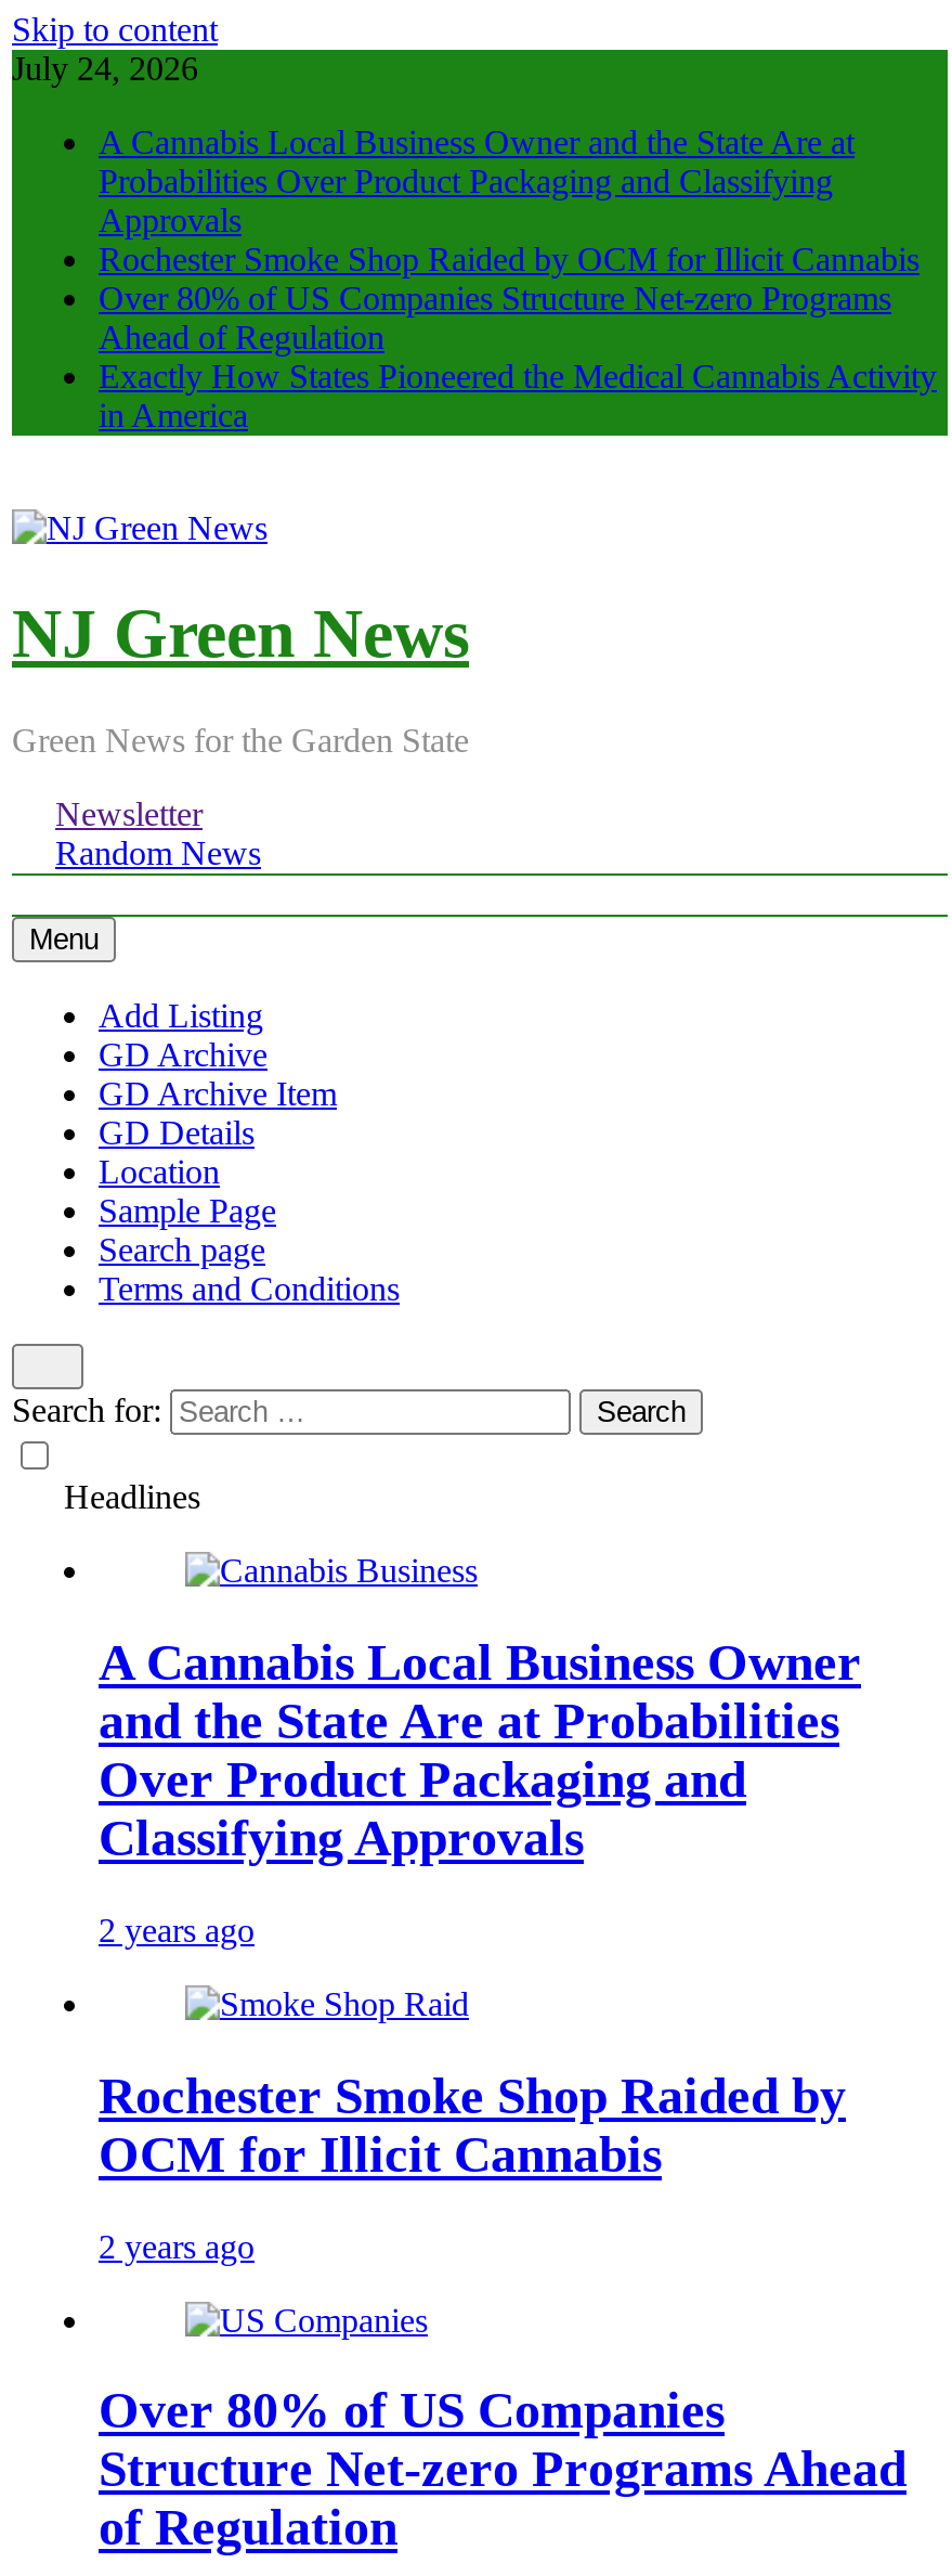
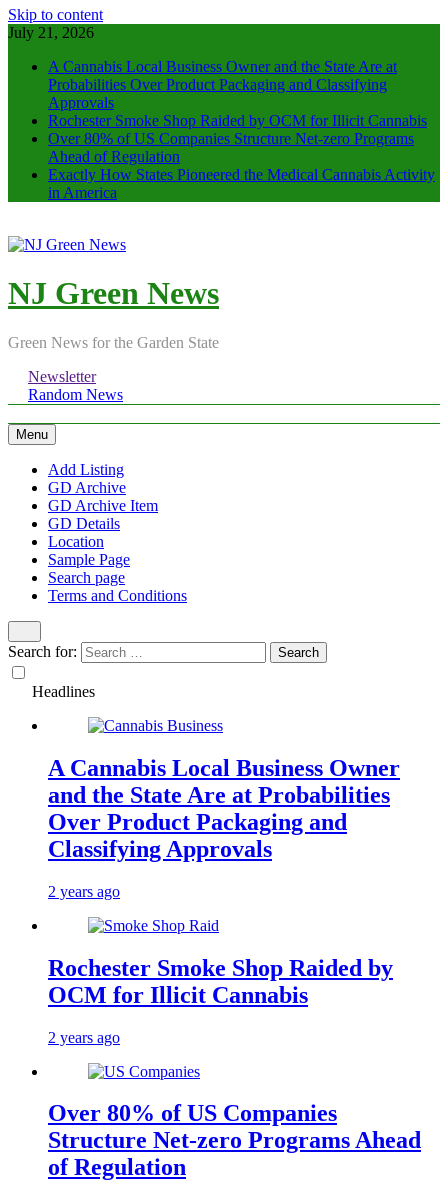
[12,50,198,87] July 24, 2026 -> [8,24,94,41] July 21, 2026

